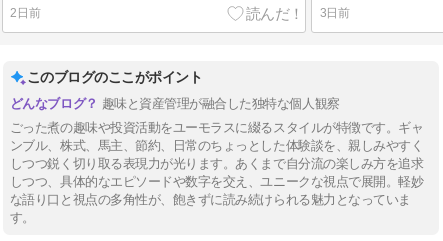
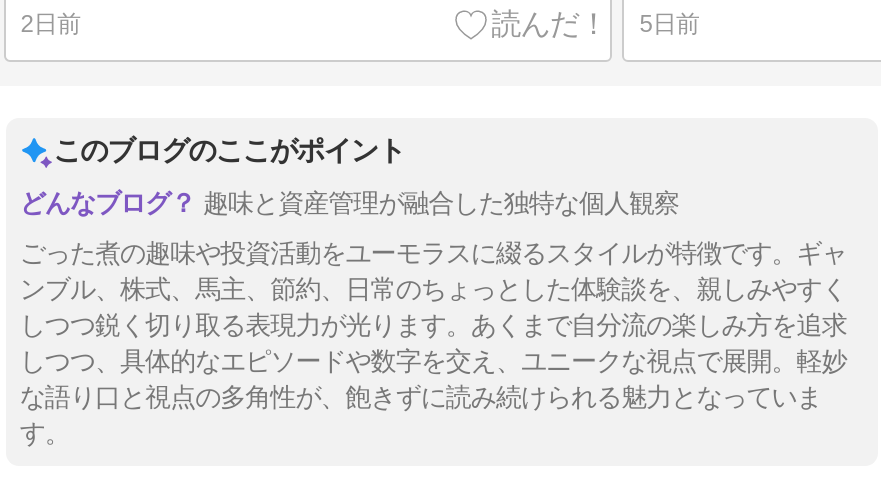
[320,6,350,20] 3日前 -> [639,10,699,38] 5日前

